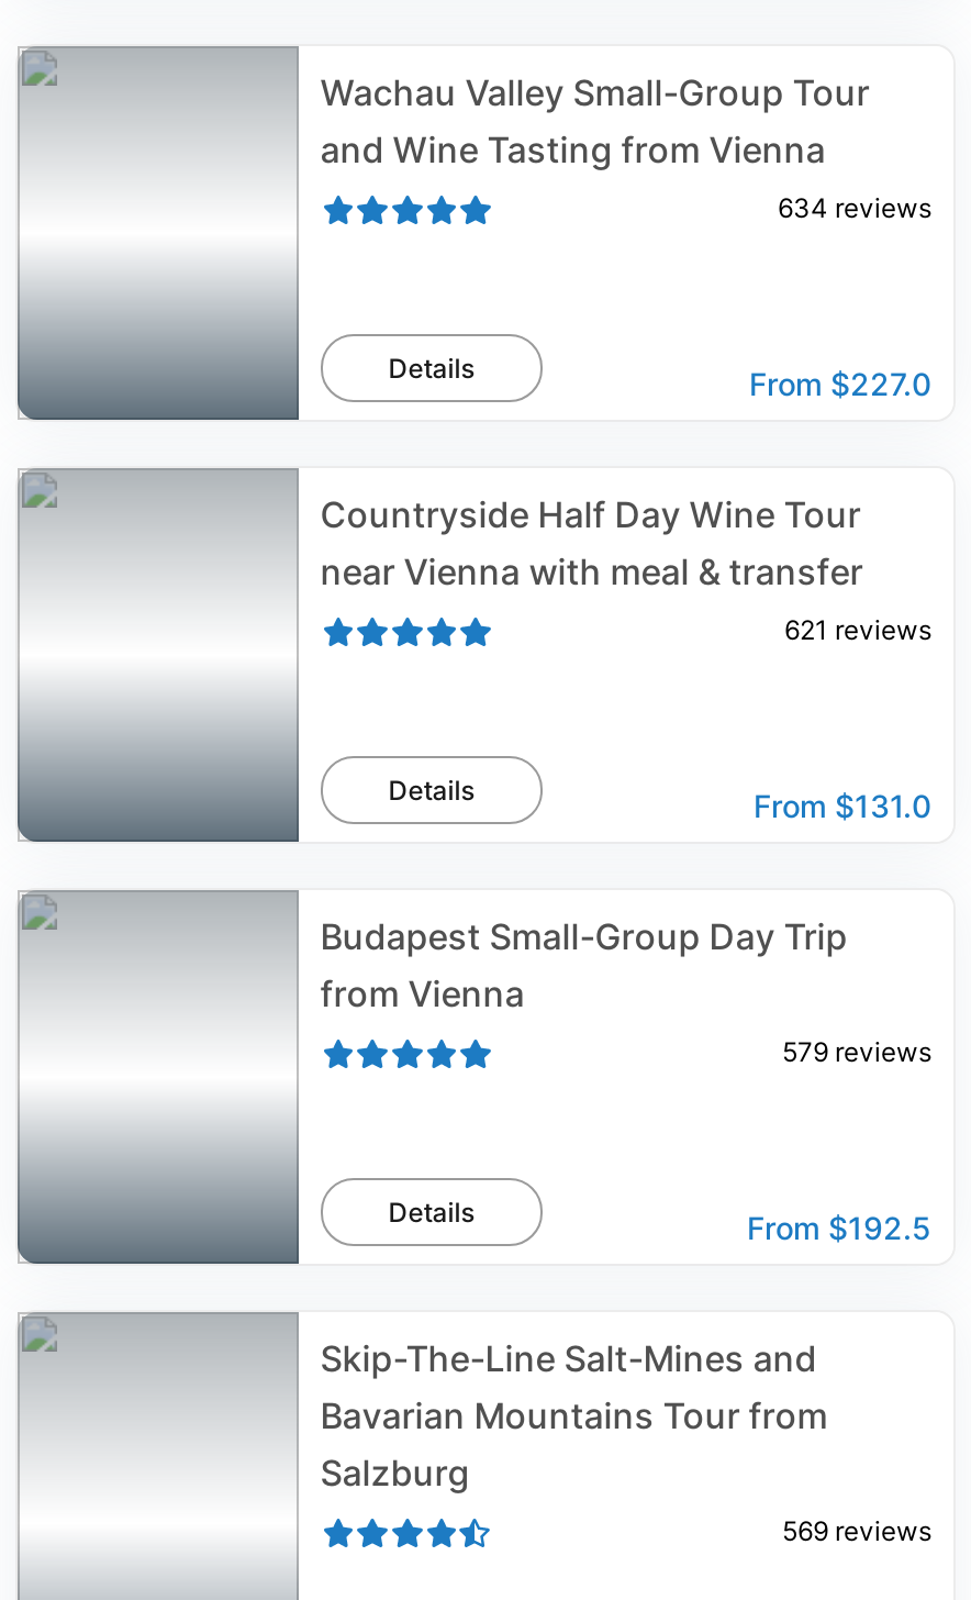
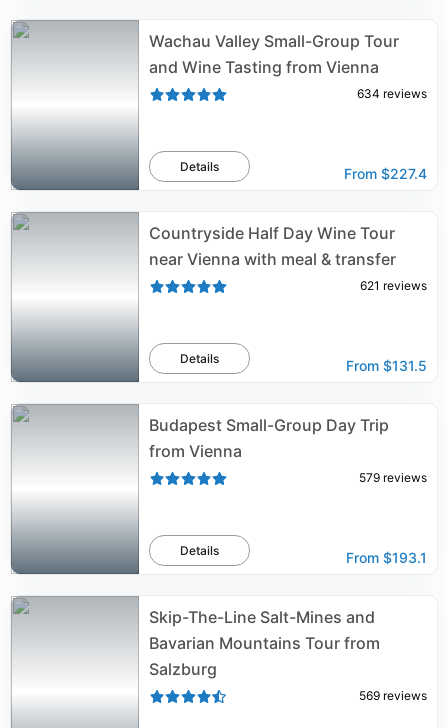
[749,365,931,402] From $227.0 -> [344,165,427,182] From $227.4
[754,787,931,824] From $131.0 -> [346,357,427,374] From $131.5
[747,1209,931,1246] From $192.5 -> [346,549,427,566] From $193.1

